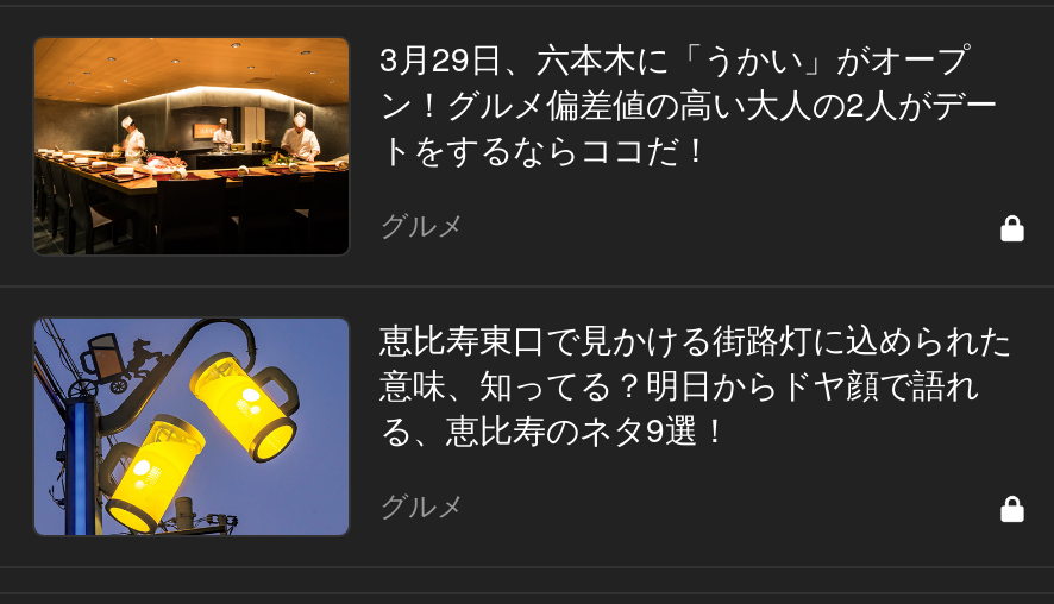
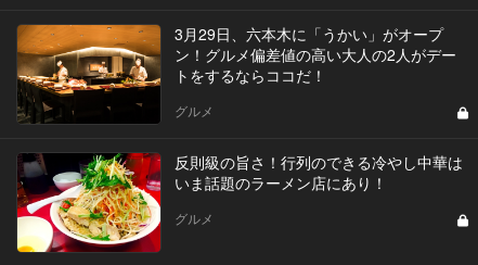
[32,313,1012,579] [image] | 恵比寿東口で見かける街路灯に込められた | 意味、知ってる？明日からドヤ顔で語れ | る、恵比寿のネタ9選！ -> [16,151,463,253] [image] | 反則級の旨さ！行列のできる冷やし中華は | いま話題のラーメン店にあり！

